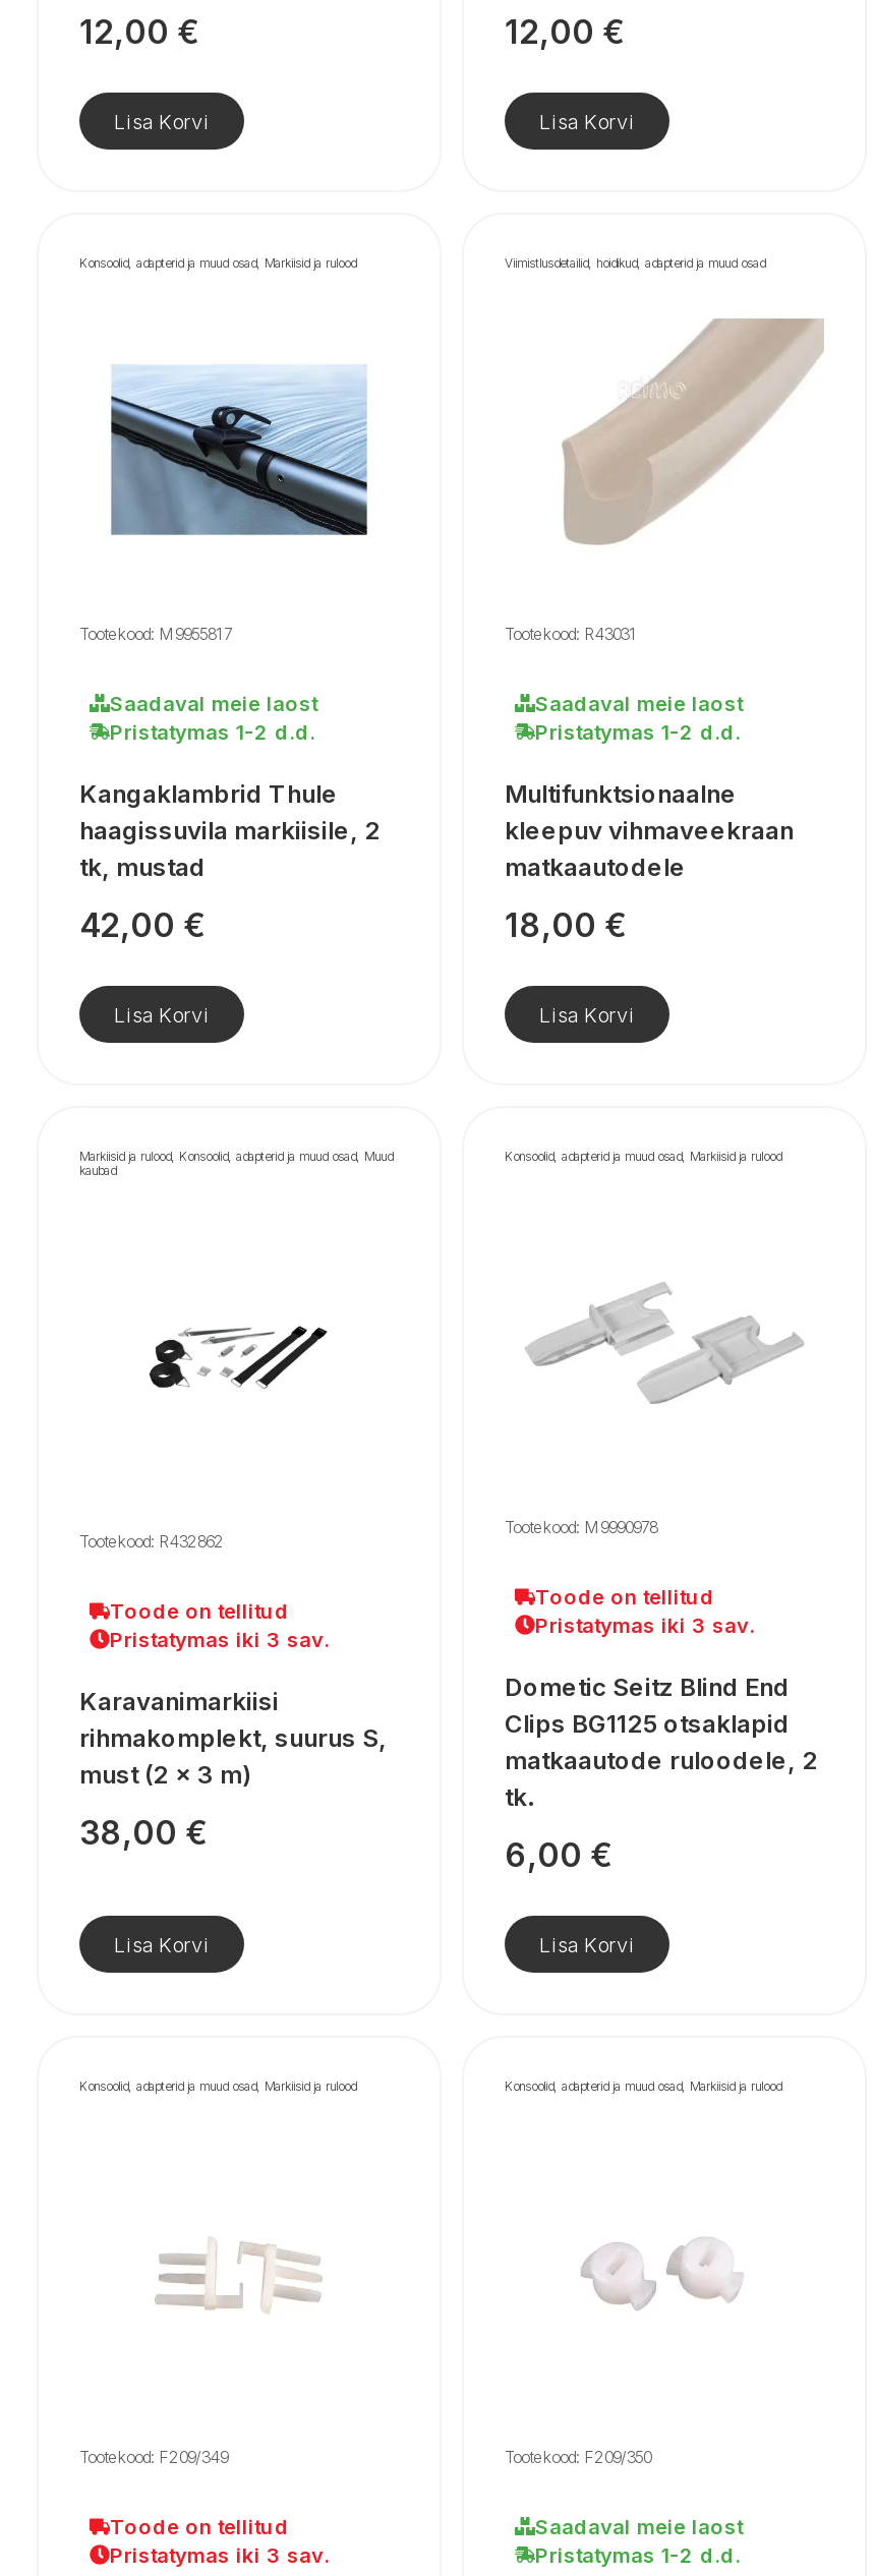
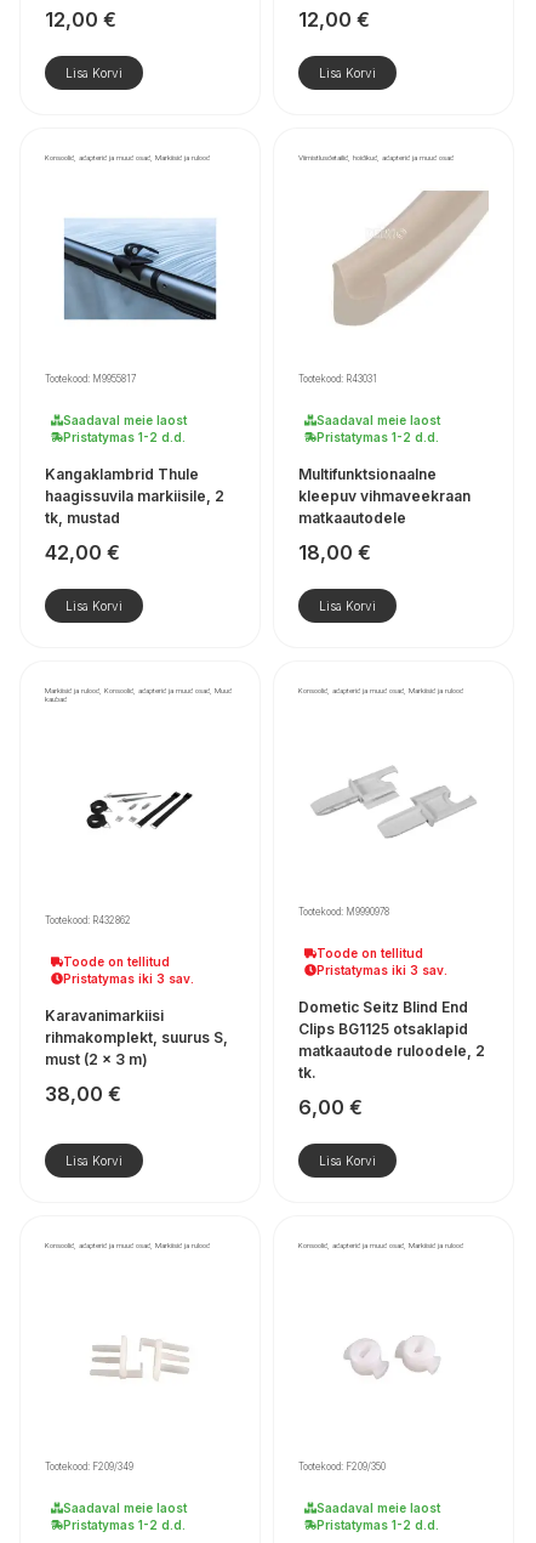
[110,2514,330,2567] Toode on tellitud | Pristatymas iki 3 sav. -> [63,1500,187,1532] Saadaval meie laost | Pristatymas 1-2 d.d.

